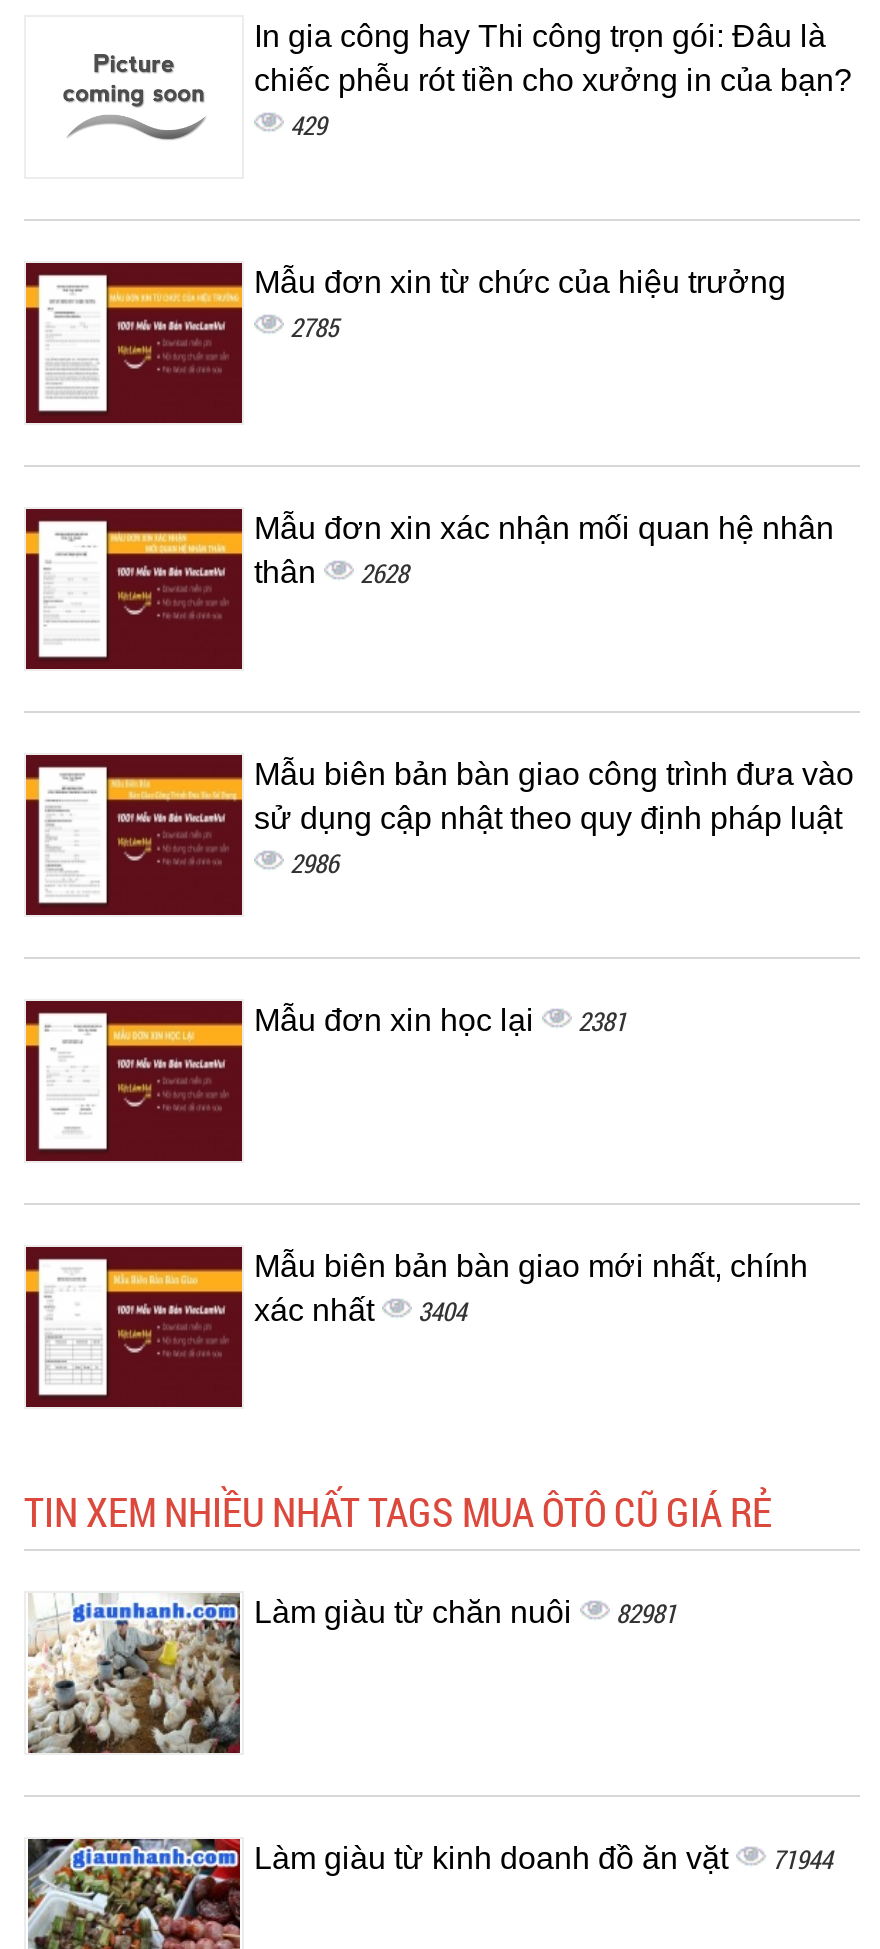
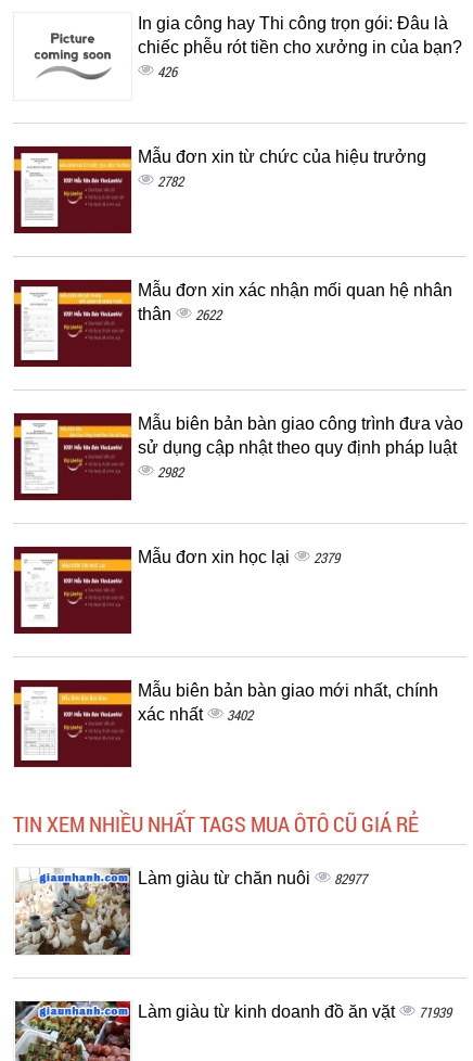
[290,107,326,143] 429 -> [157,62,177,81] 426
[290,309,338,345] 2785 -> [157,171,183,191] 2782
[254,555,408,591] thân 2628 -> [138,305,221,324] thân 2622
[290,845,338,881] 2986 -> [157,462,183,482] 2982
[254,1003,626,1039] Mẫu đơn xin học lại 2381 -> [138,548,340,567] Mẫu đơn xin học lại 2379
[254,1293,466,1329] xác nhất 3404 -> [138,705,253,725] xác nhất 3402
[254,1595,676,1631] Làm giàu từ chăn nuôi 82981 -> [138,869,367,889] Làm giàu từ chăn nuôi 82977
[254,1841,832,1877] Làm giàu từ kinh doanh đồ ăn vặt 71944 -> [138,1002,451,1022] Làm giàu từ kinh doanh đồ ăn vặt 71939

